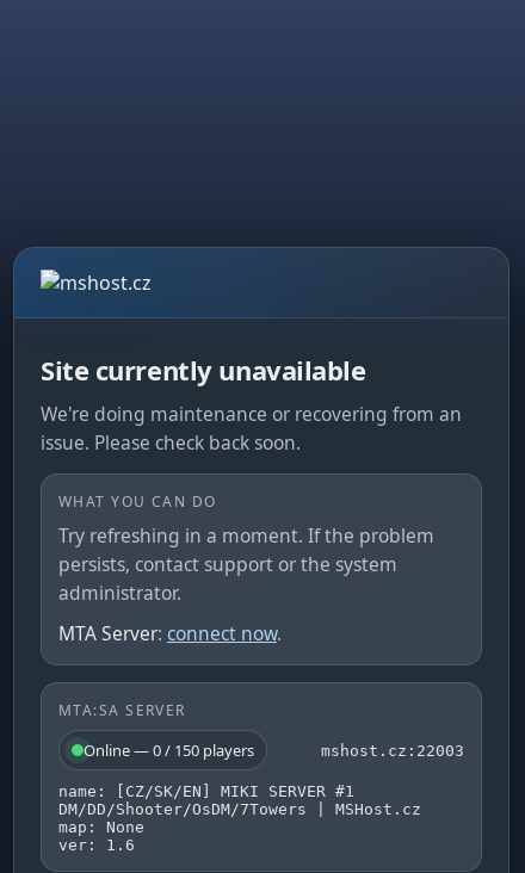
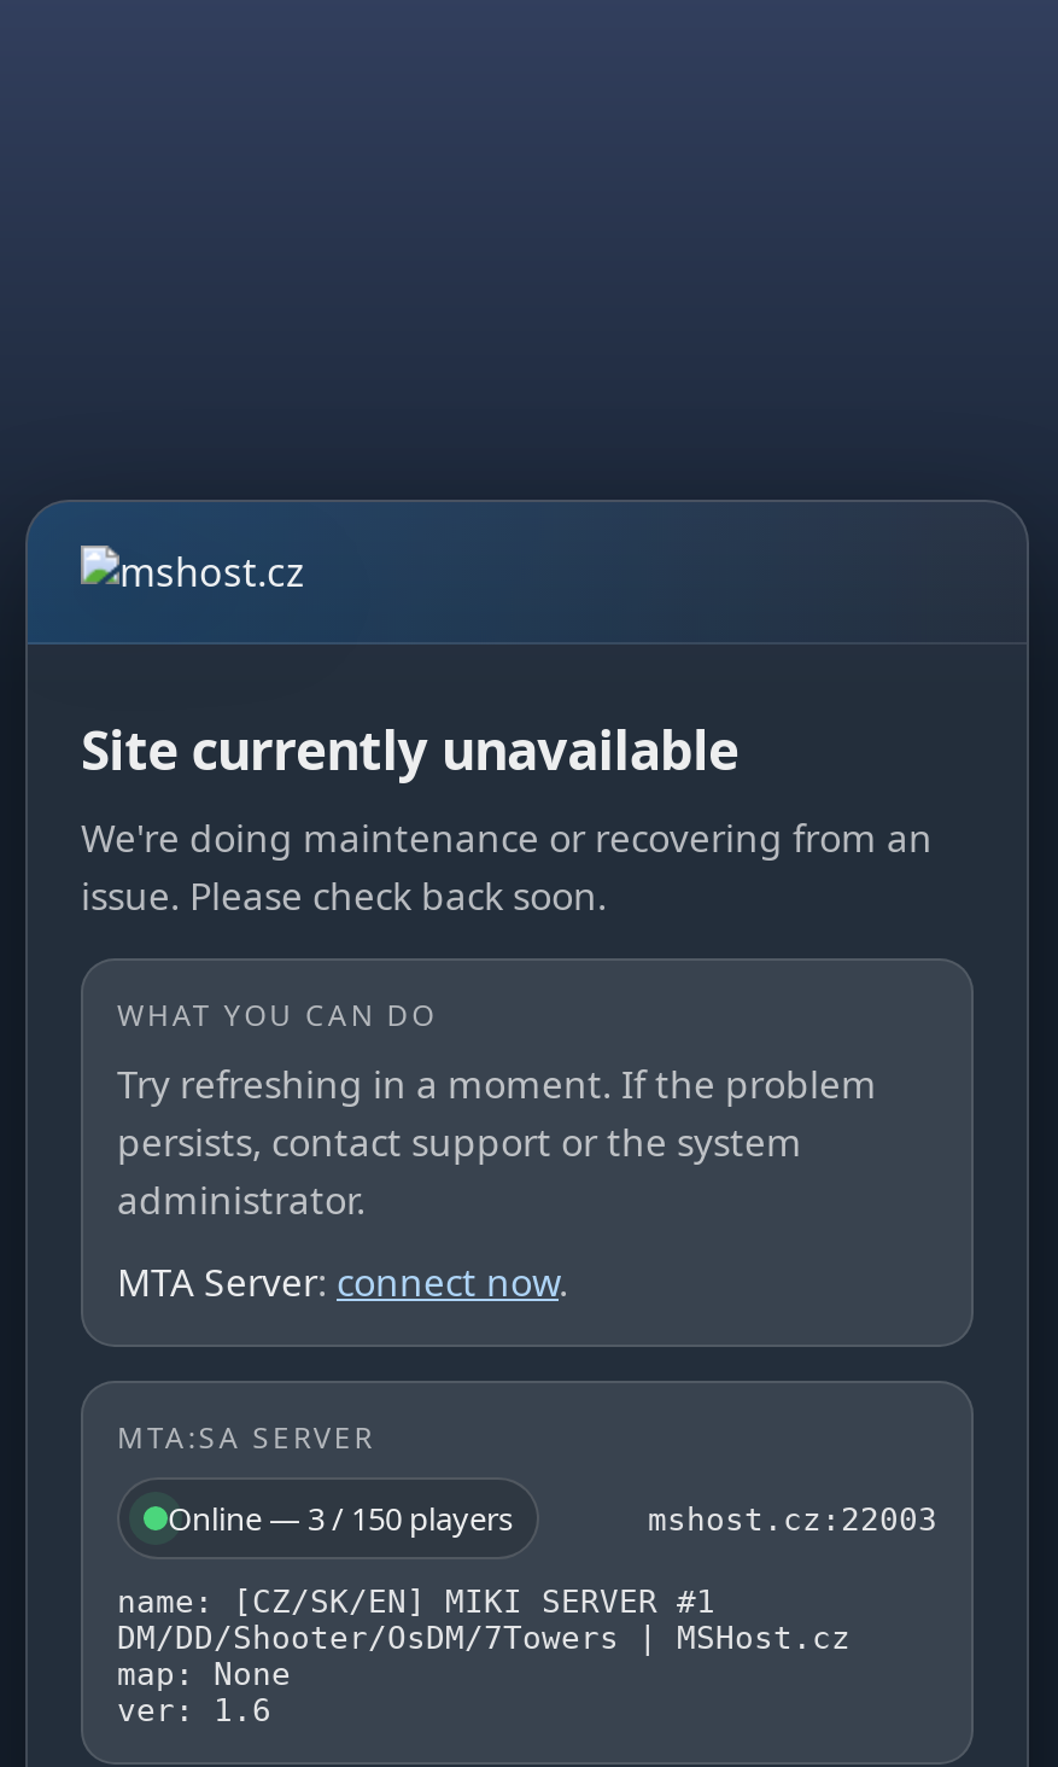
[84,739,254,761] Online — 0 / 150 players -> [168,1497,513,1540] Online — 3 / 150 players

